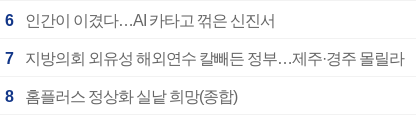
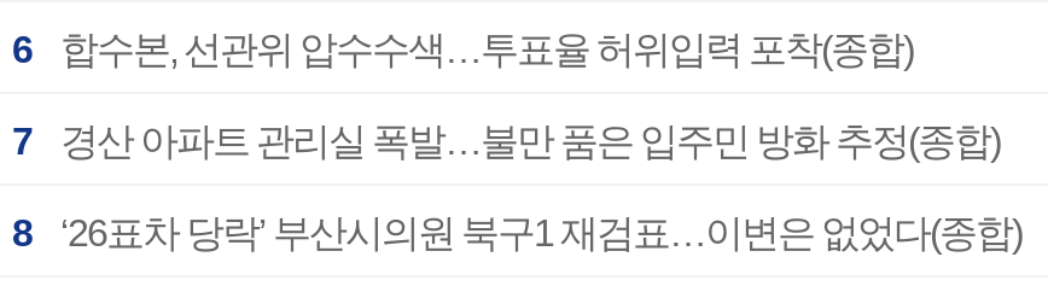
[25,12,275,29] 인간이 이겼다…AI 카타고 꺾은 신진서 -> [60,29,913,70] 합수본, 선관위 압수수색…투표율 허위입력 포착(종합)
[25,50,404,67] 지방의회 외유성 해외연수 칼빼든 정부…제주·경주 몰릴라 -> [60,121,1000,162] 경산 아파트 관리실 폭발…불만 품은 입주민 방화 추정(종합)
[25,88,237,105] 홈플러스 정상화 실낱 희망(종합) -> [60,212,1021,253] ‘26표차 당락’ 부산시의원 북구1 재검표…이변은 없었다(종합)

